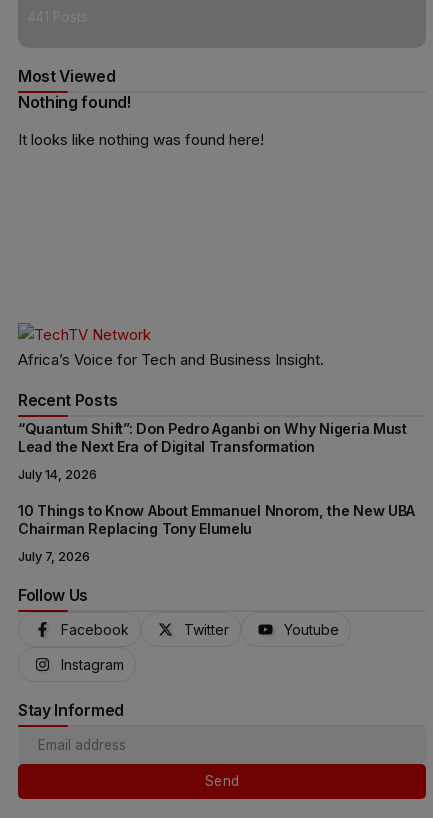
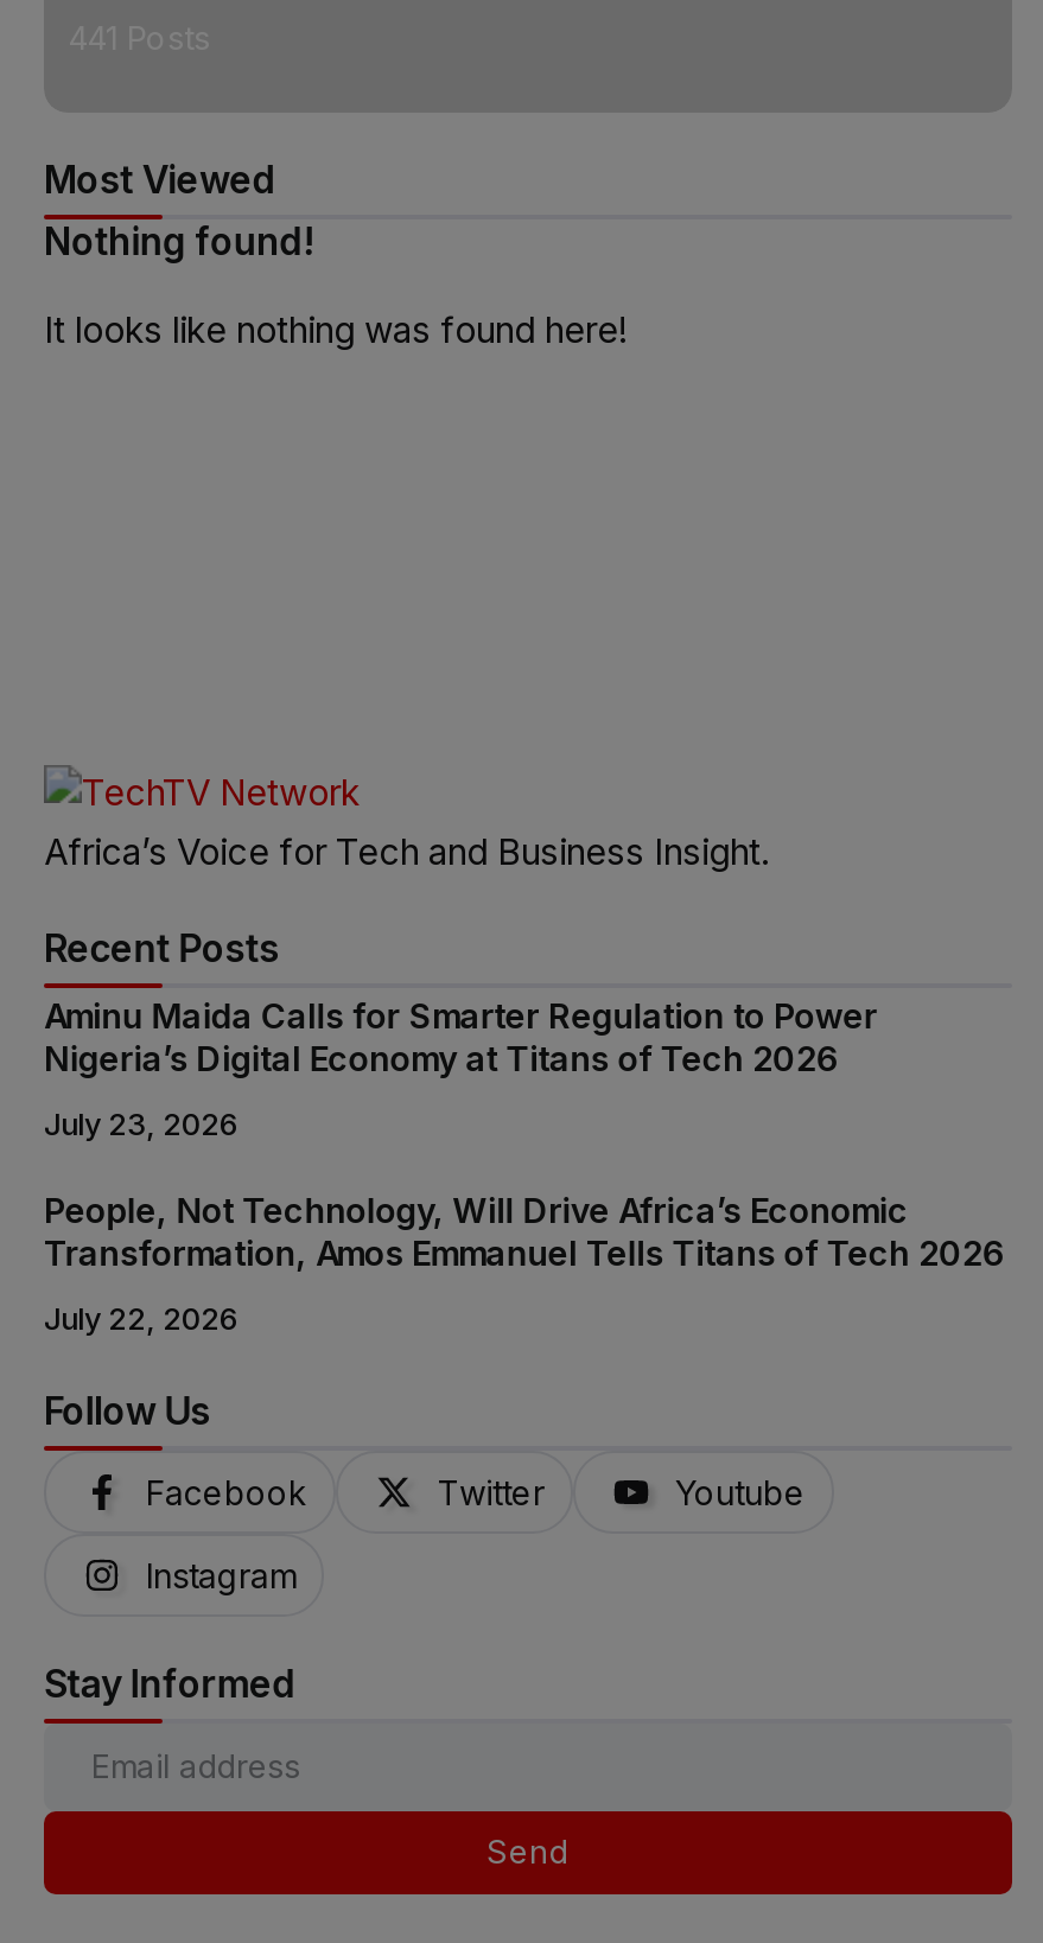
[18,420,407,455] “Quantum Shift”: Don Pedro Aganbi on Why Nigeria Must | Lead the Next Era of Digital Transformation -> [44,995,877,1078] Aminu Maida Calls for Smarter Regulation to Power | Nigeria’s Digital Economy at Titans of Tech 2026
[18,467,97,482] July 14, 2026 -> [44,1106,239,1141] July 23, 2026
[18,502,415,537] 10 Things to Know About Emmanuel Nnorom, the New UBA | Chairman Replacing Tony Elumelu -> [44,1191,1006,1274] People, Not Technology, Will Drive Africa’s Economic | Transformation, Amos Emmanuel Tells Titans of Tech 2026
[18,549,90,564] July 7, 2026 -> [44,1301,239,1337] July 22, 2026

